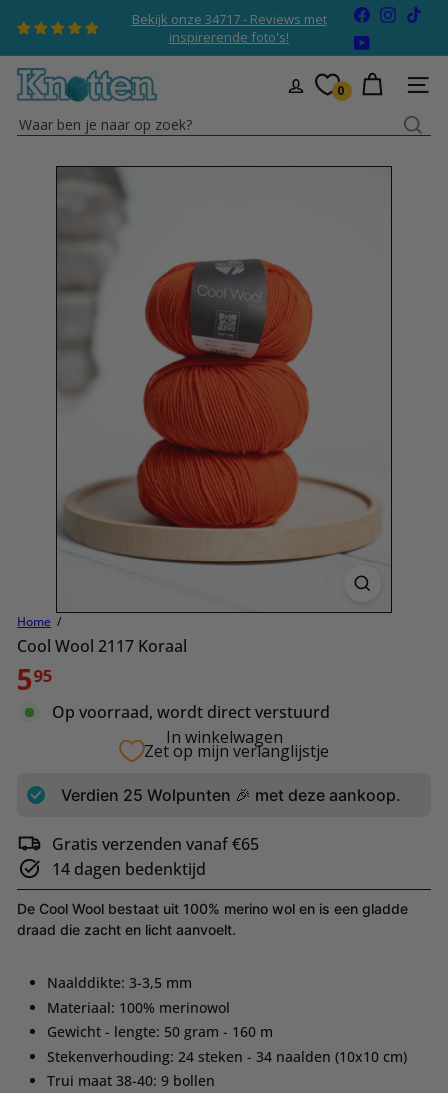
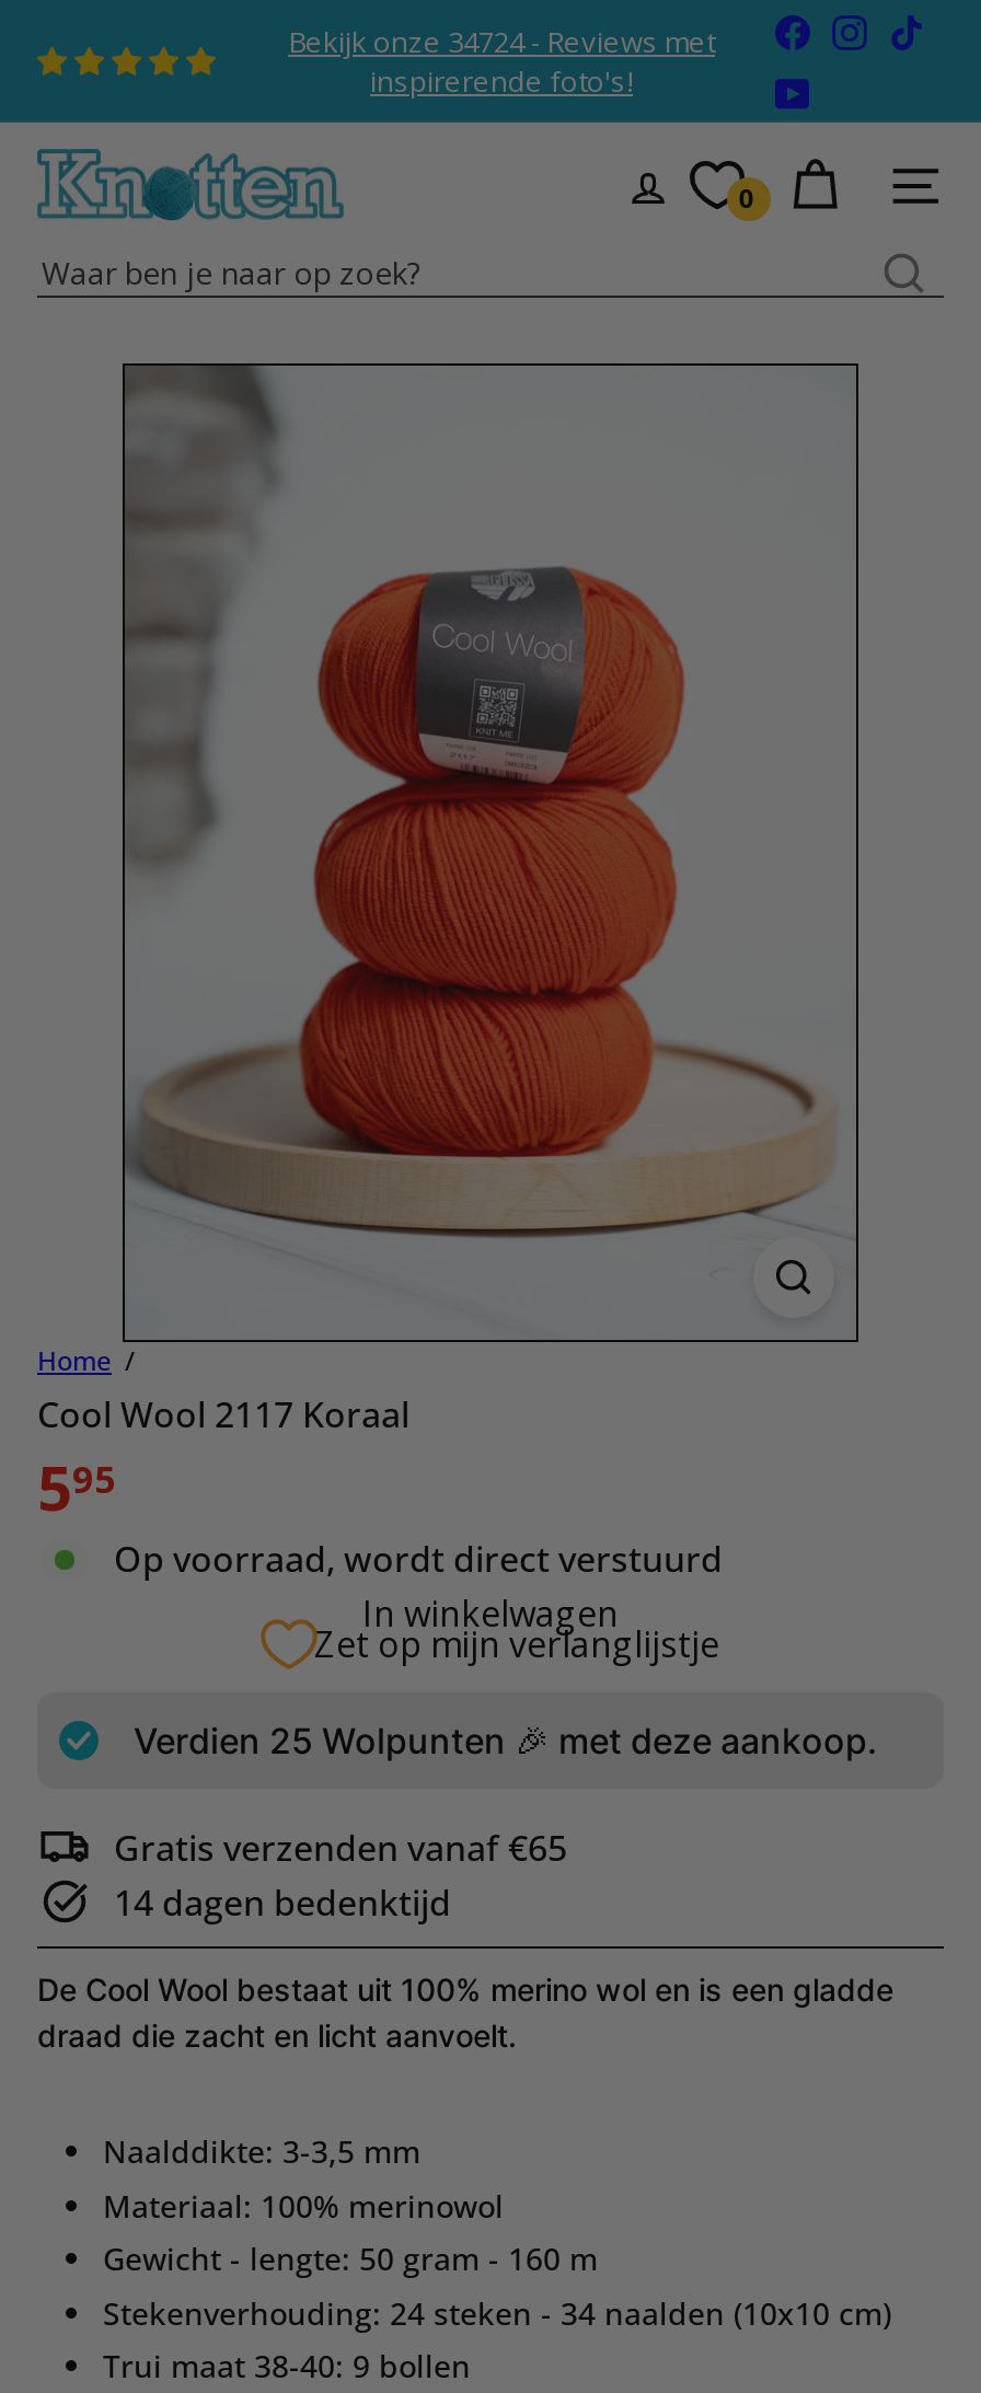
[131,10,326,28] Bekijk onze 34717 - Reviews met -> [288,21,715,61] Bekijk onze 34724 - Reviews met

